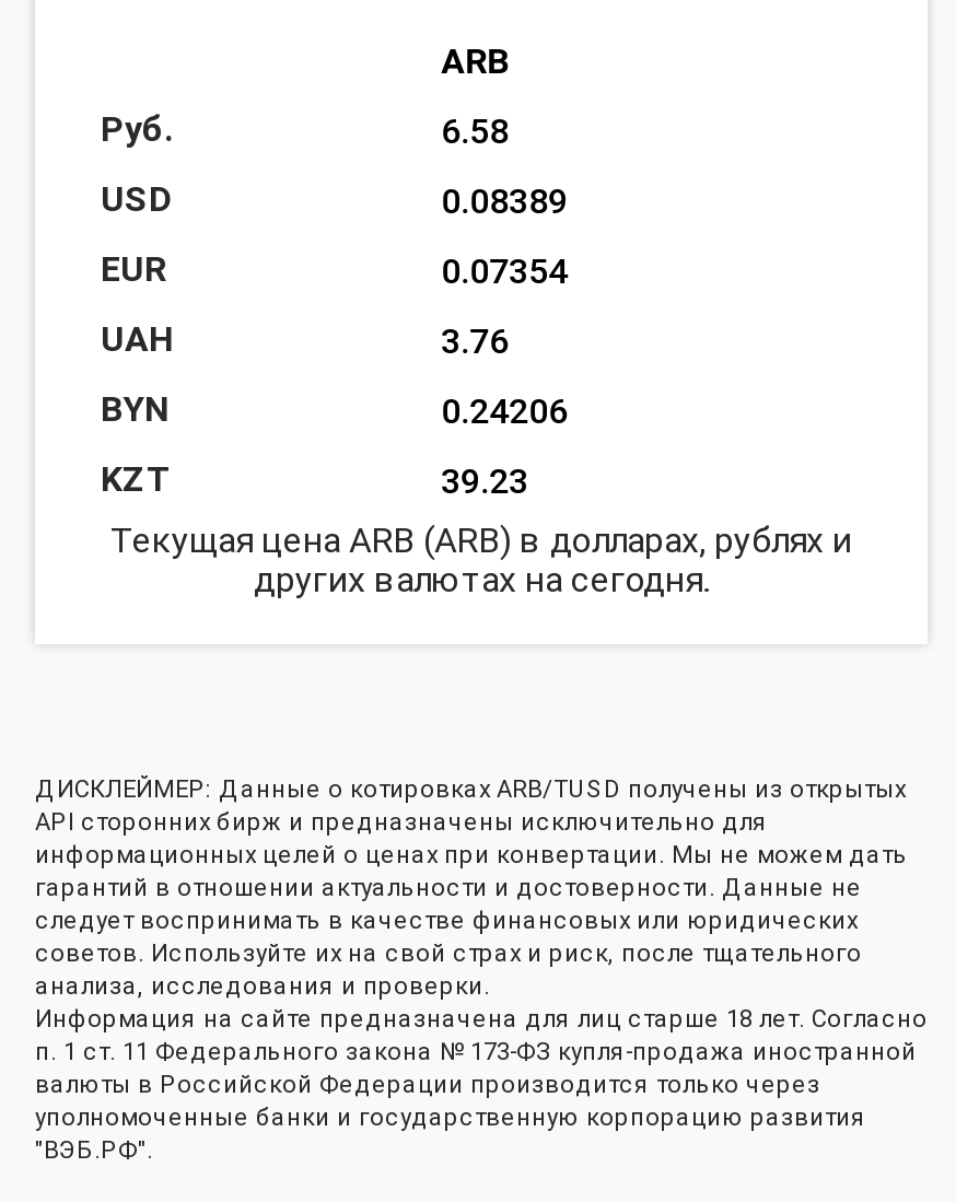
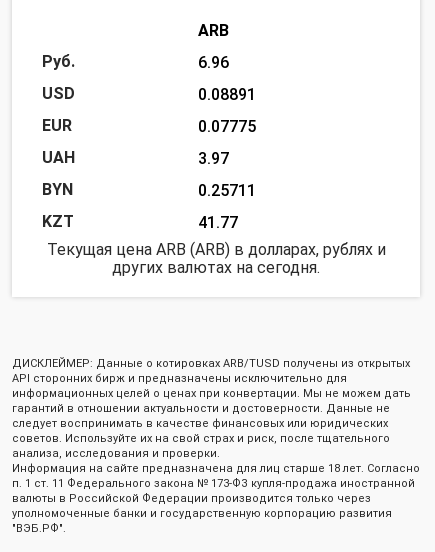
[441,110,509,152] 6.58 -> [198,53,229,72] 6.96
[441,180,568,222] 0.08389 -> [198,85,256,104] 0.08891
[441,250,568,292] 0.07354 -> [198,117,256,136] 0.07775
[441,320,509,362] 3.76 -> [198,149,229,168] 3.97
[441,390,568,432] 0.24206 -> [198,181,256,200] 0.25711
[441,460,529,502] 39.23 -> [198,213,238,232] 41.77

